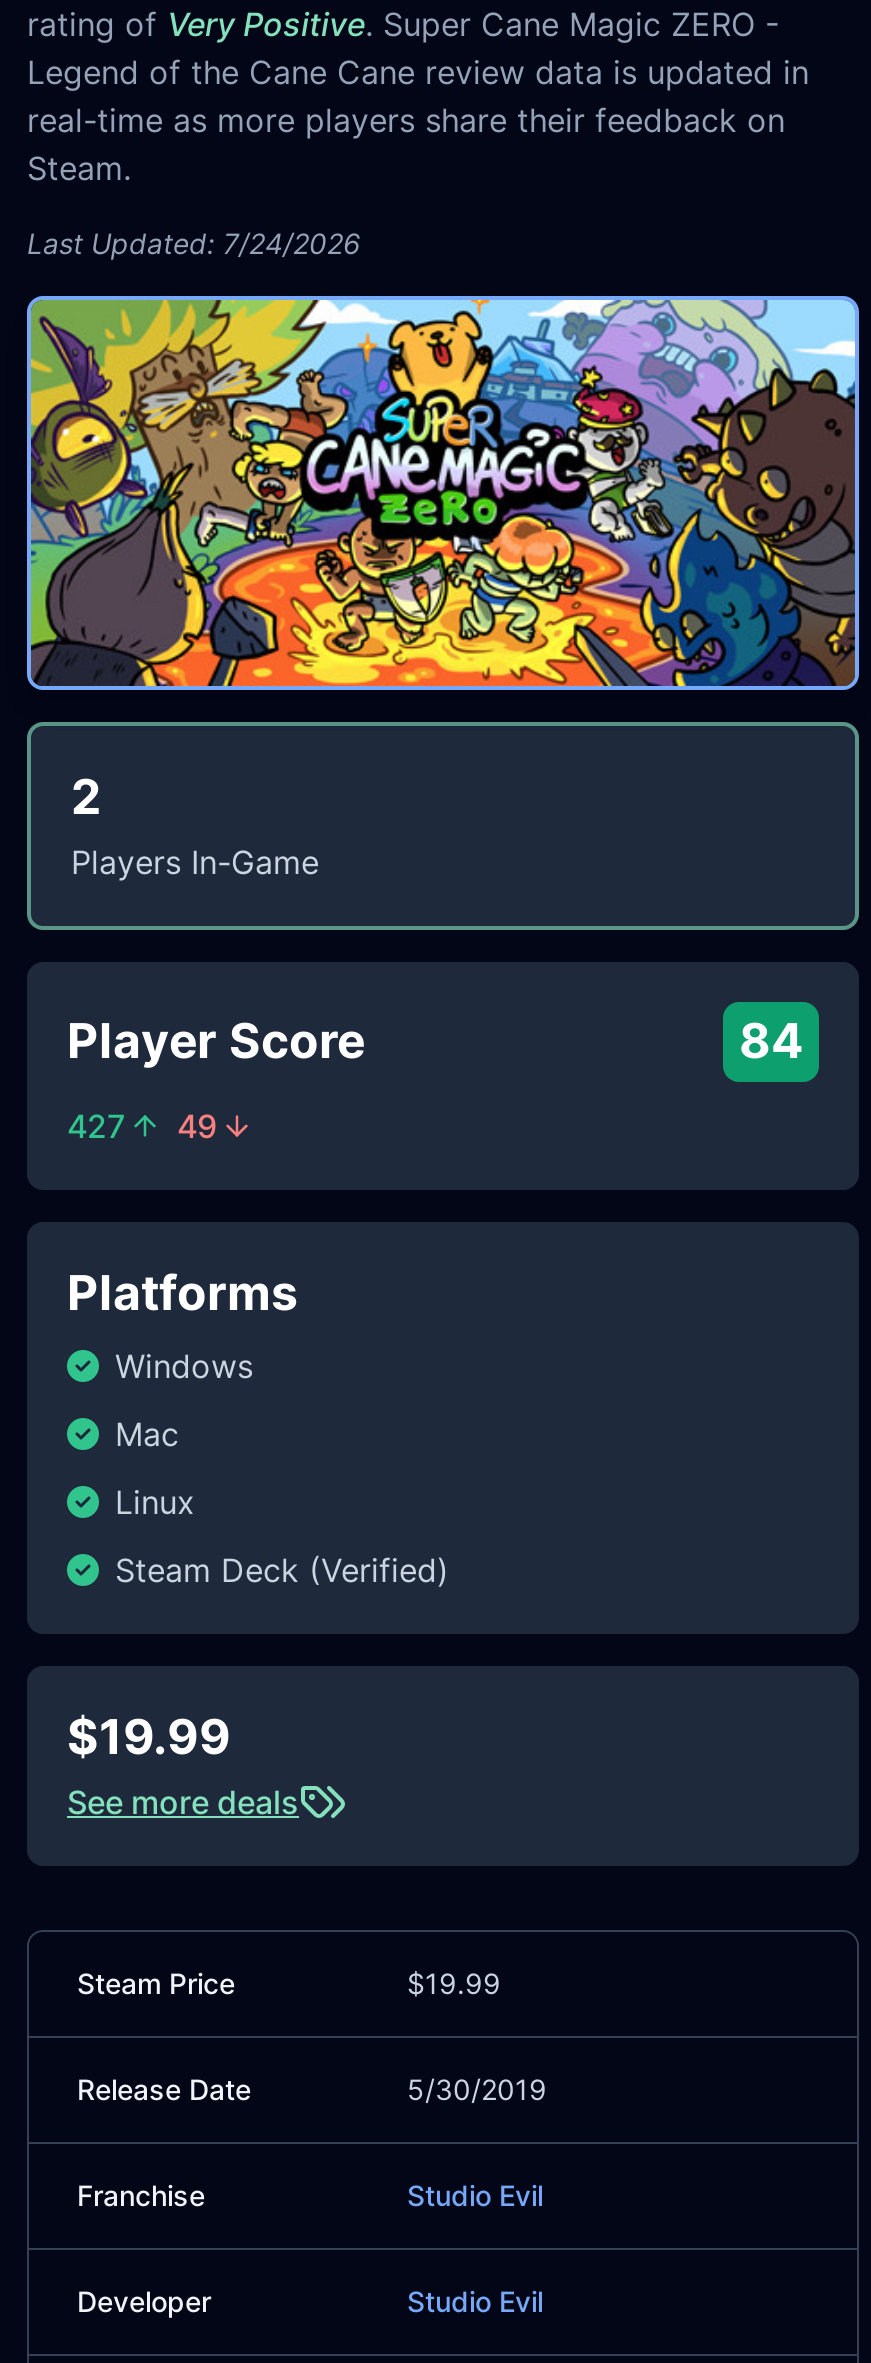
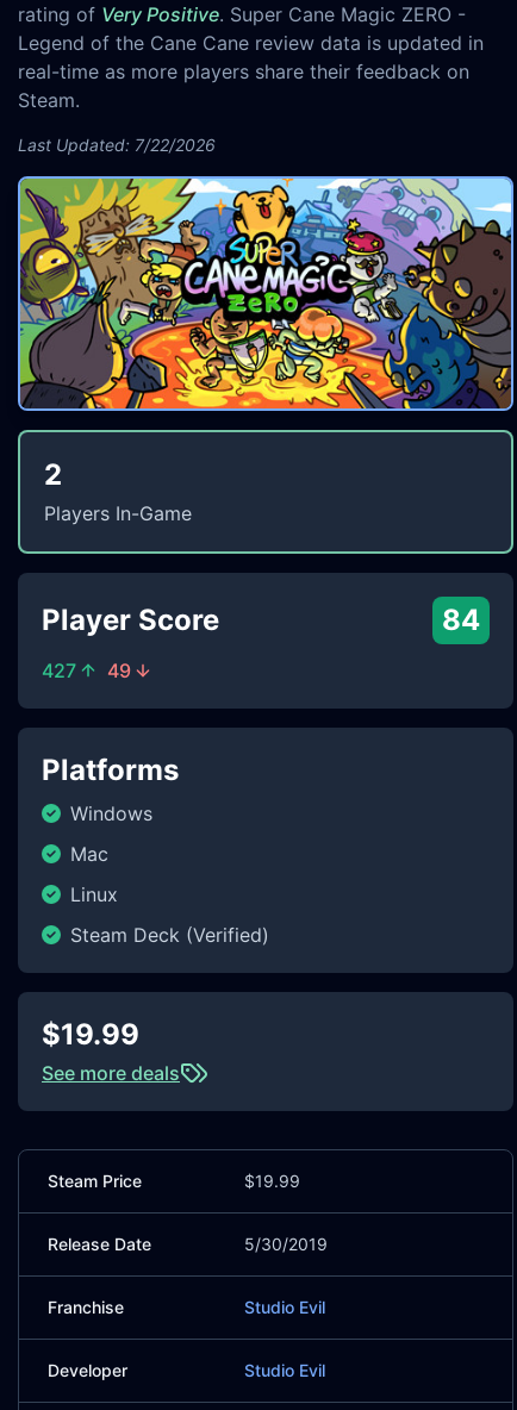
[27,226,361,260] Last Updated: 7/24/2026 -> [18,135,216,155] Last Updated: 7/22/2026

